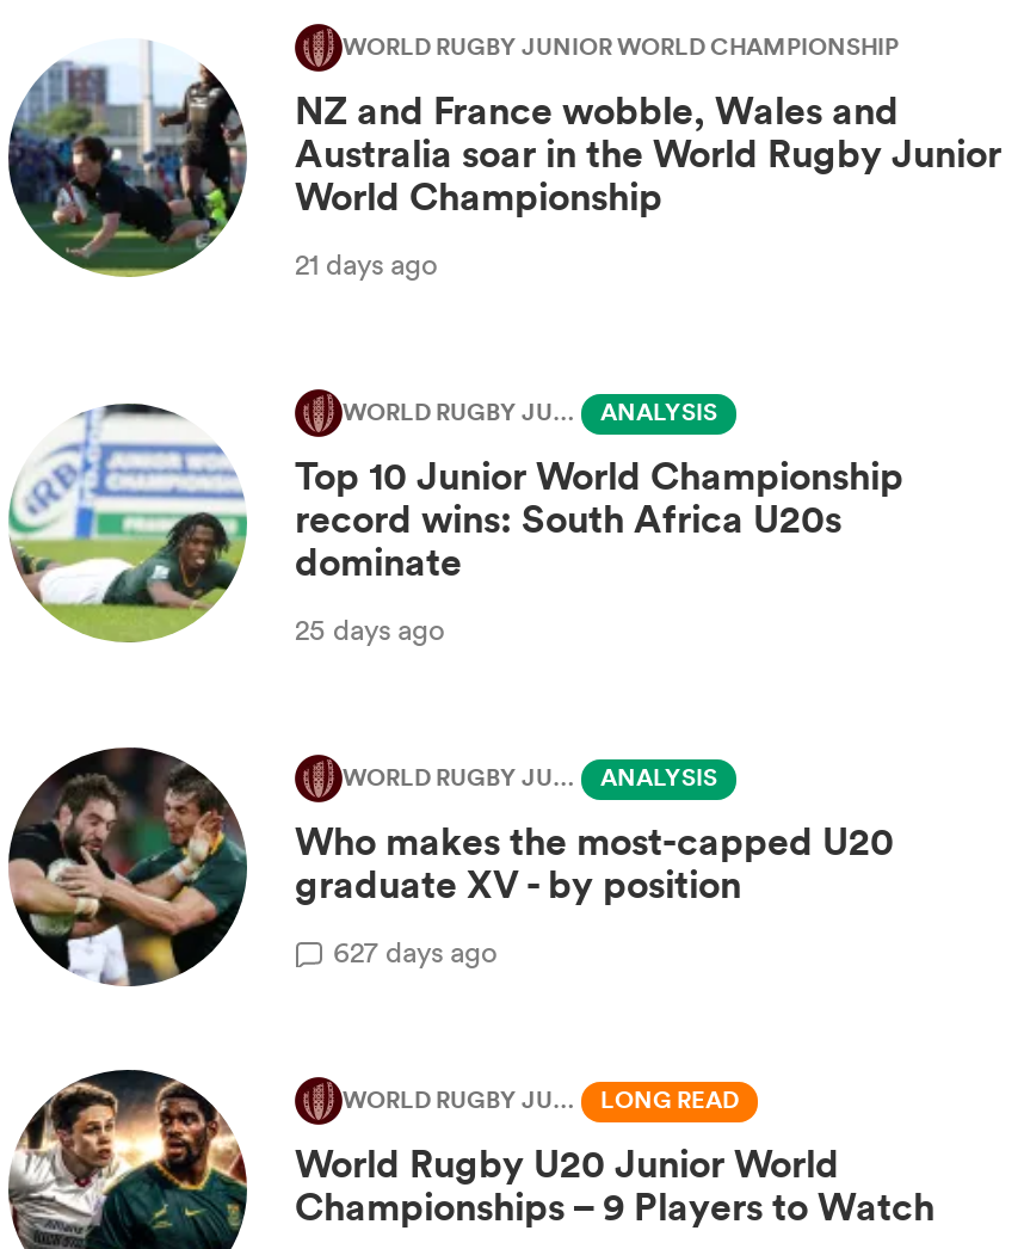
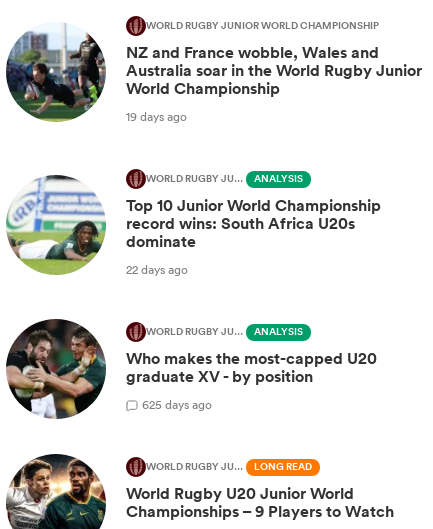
[295,243,438,283] 21 days ago -> [126,108,187,125] 19 days ago
[295,608,445,649] 25 days ago -> [126,261,188,278] 22 days ago
[333,930,498,971] 627 days ago -> [142,396,212,413] 625 days ago

